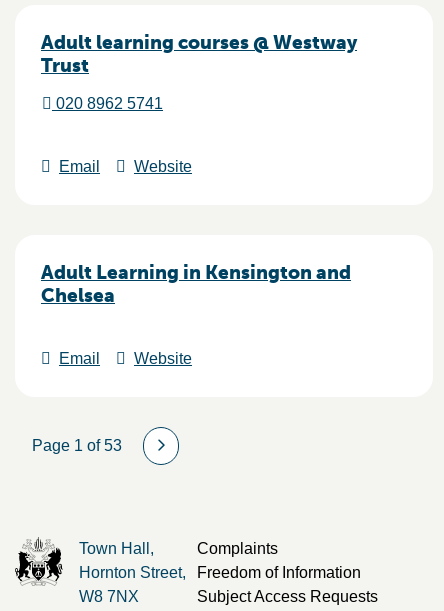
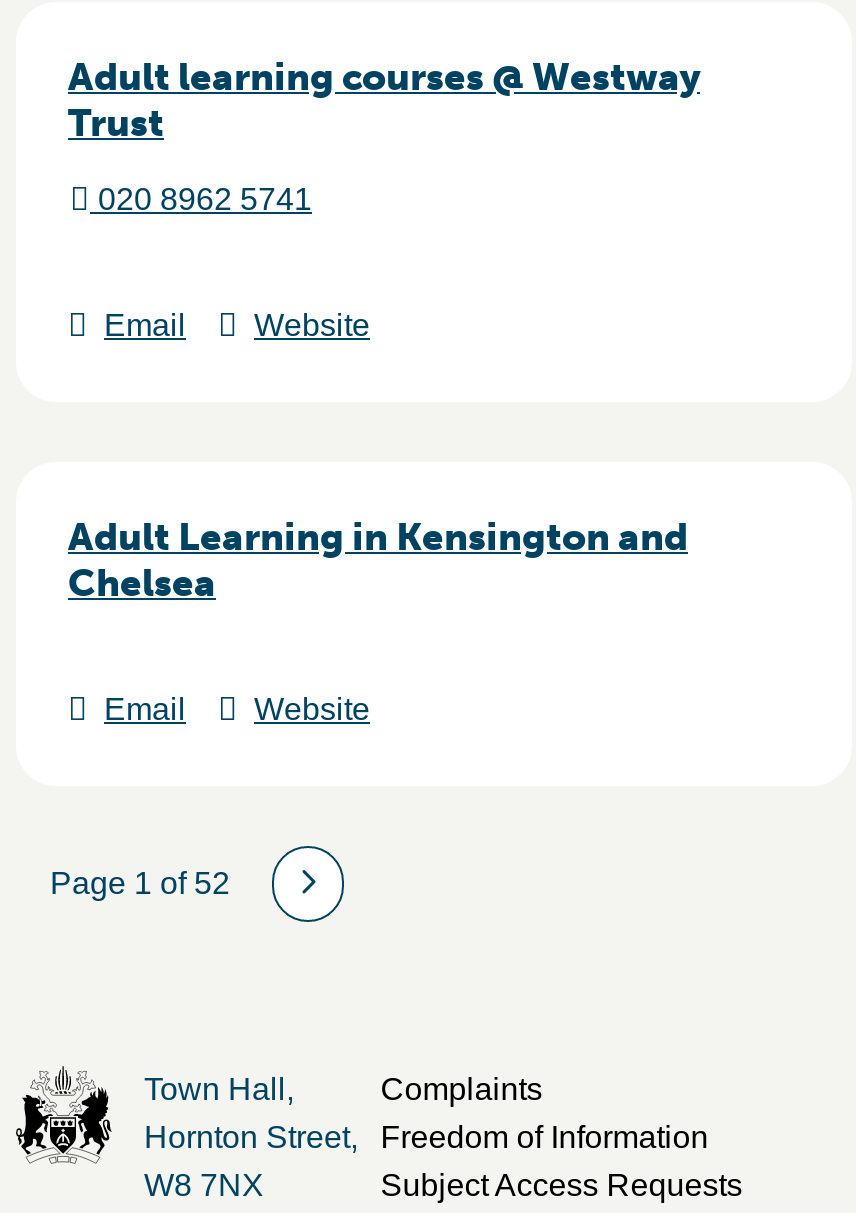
[32,437,122,454] Page 1 of 53 -> [50,866,230,900] Page 1 of 52

